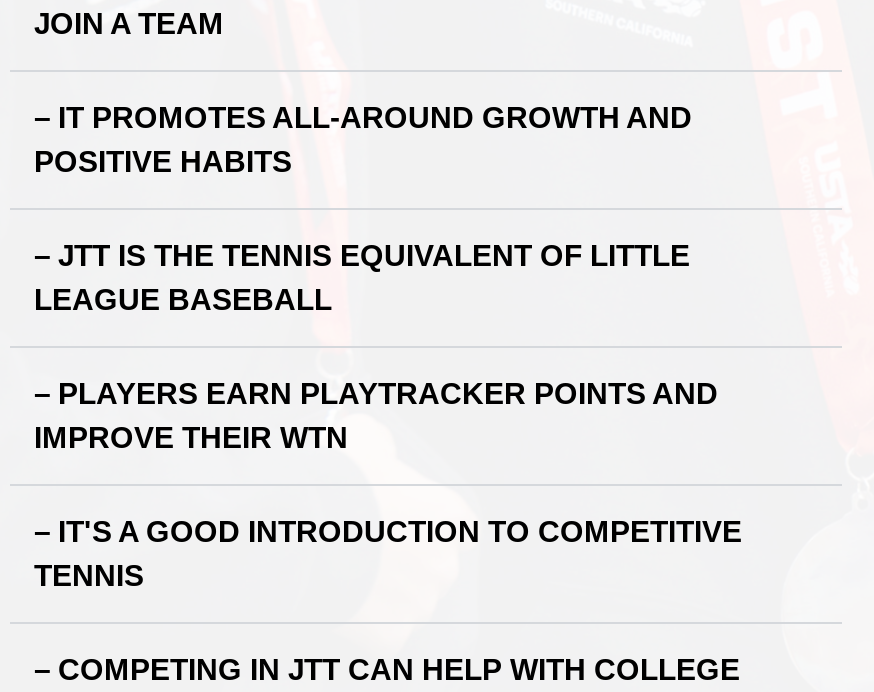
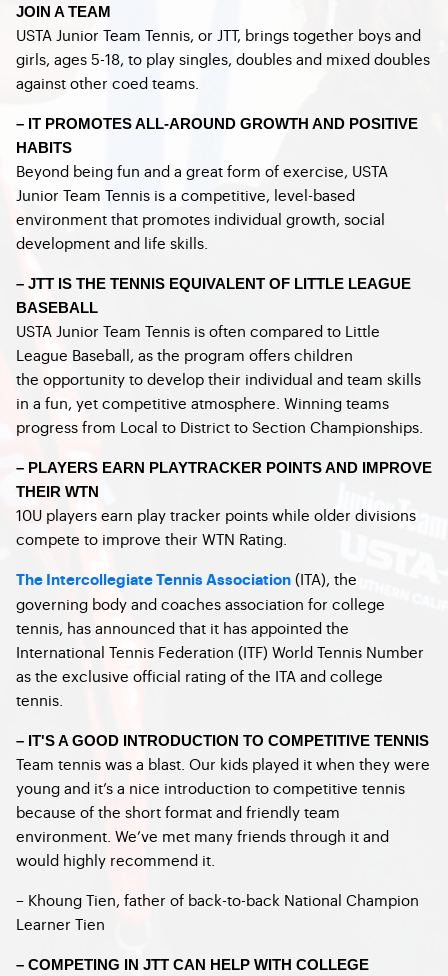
[34,100,742,592] – IT PROMOTES ALL-AROUND GROWTH AND | POSITIVE HABITS | – JTT IS THE TENNIS EQUIVALENT OF LITTLE | LEAGUE BASEBALL | – PLAYERS EARN PLAYTRACKER POINTS AND | IMPROVE THEIR WTN | – IT'S A GOOD INTRODUCTION TO COMPETITIVE | TENNIS -> [16,24,432,934] USTA Junior Team Tennis, or JTT, brings together boys and | girls, ages 5-18, to play singles, doubles and mixed doubles | against other coed teams. | – IT PROMOTES ALL-AROUND GROWTH AND POSITIVE | HABITS | Beyond being fun and a great form of exercise, USTA | Junior Team Tennis is a competitive, level-based | environment that promotes individual growth, social | development and life skills. | – JTT IS THE TENNIS EQUIVALENT OF LITTLE LEAGUE | BASEBALL | USTA Junior Team Tennis is often compared to Little | League Baseball, as the program offers children | the opportunity to develop their individual and team skills | in a fun, yet competitive atmosphere. Winning teams | progress from Local to District to Section Championships. | – PLAYERS EARN PLAYTRACKER POINTS AND IMPROVE | THEIR WTN | 10U players earn play tracker points while older divisions | compete to improve their WTN Rating. | The Intercollegiate Tennis Association (ITA), the | governing body and coaches association for college | tennis, has announced that it has appointed the | International Tennis Federation (ITF) World Tennis Number | as the exclusive official rating of the ITA and college | tennis. | – IT'S A GOOD INTRODUCTION TO COMPETITIVE TENNIS | Team tennis was a blast. Our kids played it when they were | young and it’s a nice introduction to competitive tennis | because of the short format and friendly team | environment. We’ve met many friends through it and | would highly recommend it. | – Khoung Tien, father of back-to-back National Champion | Learner Tien

